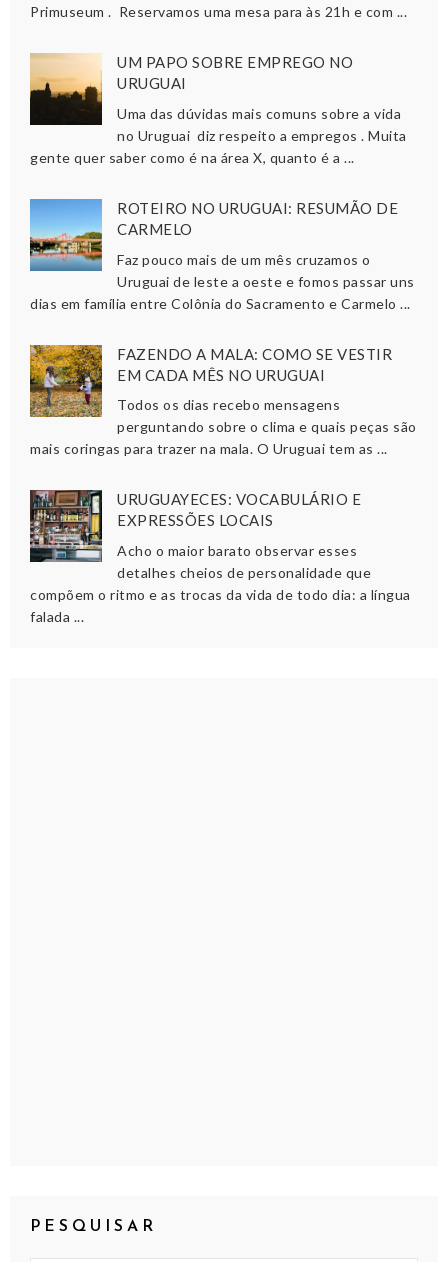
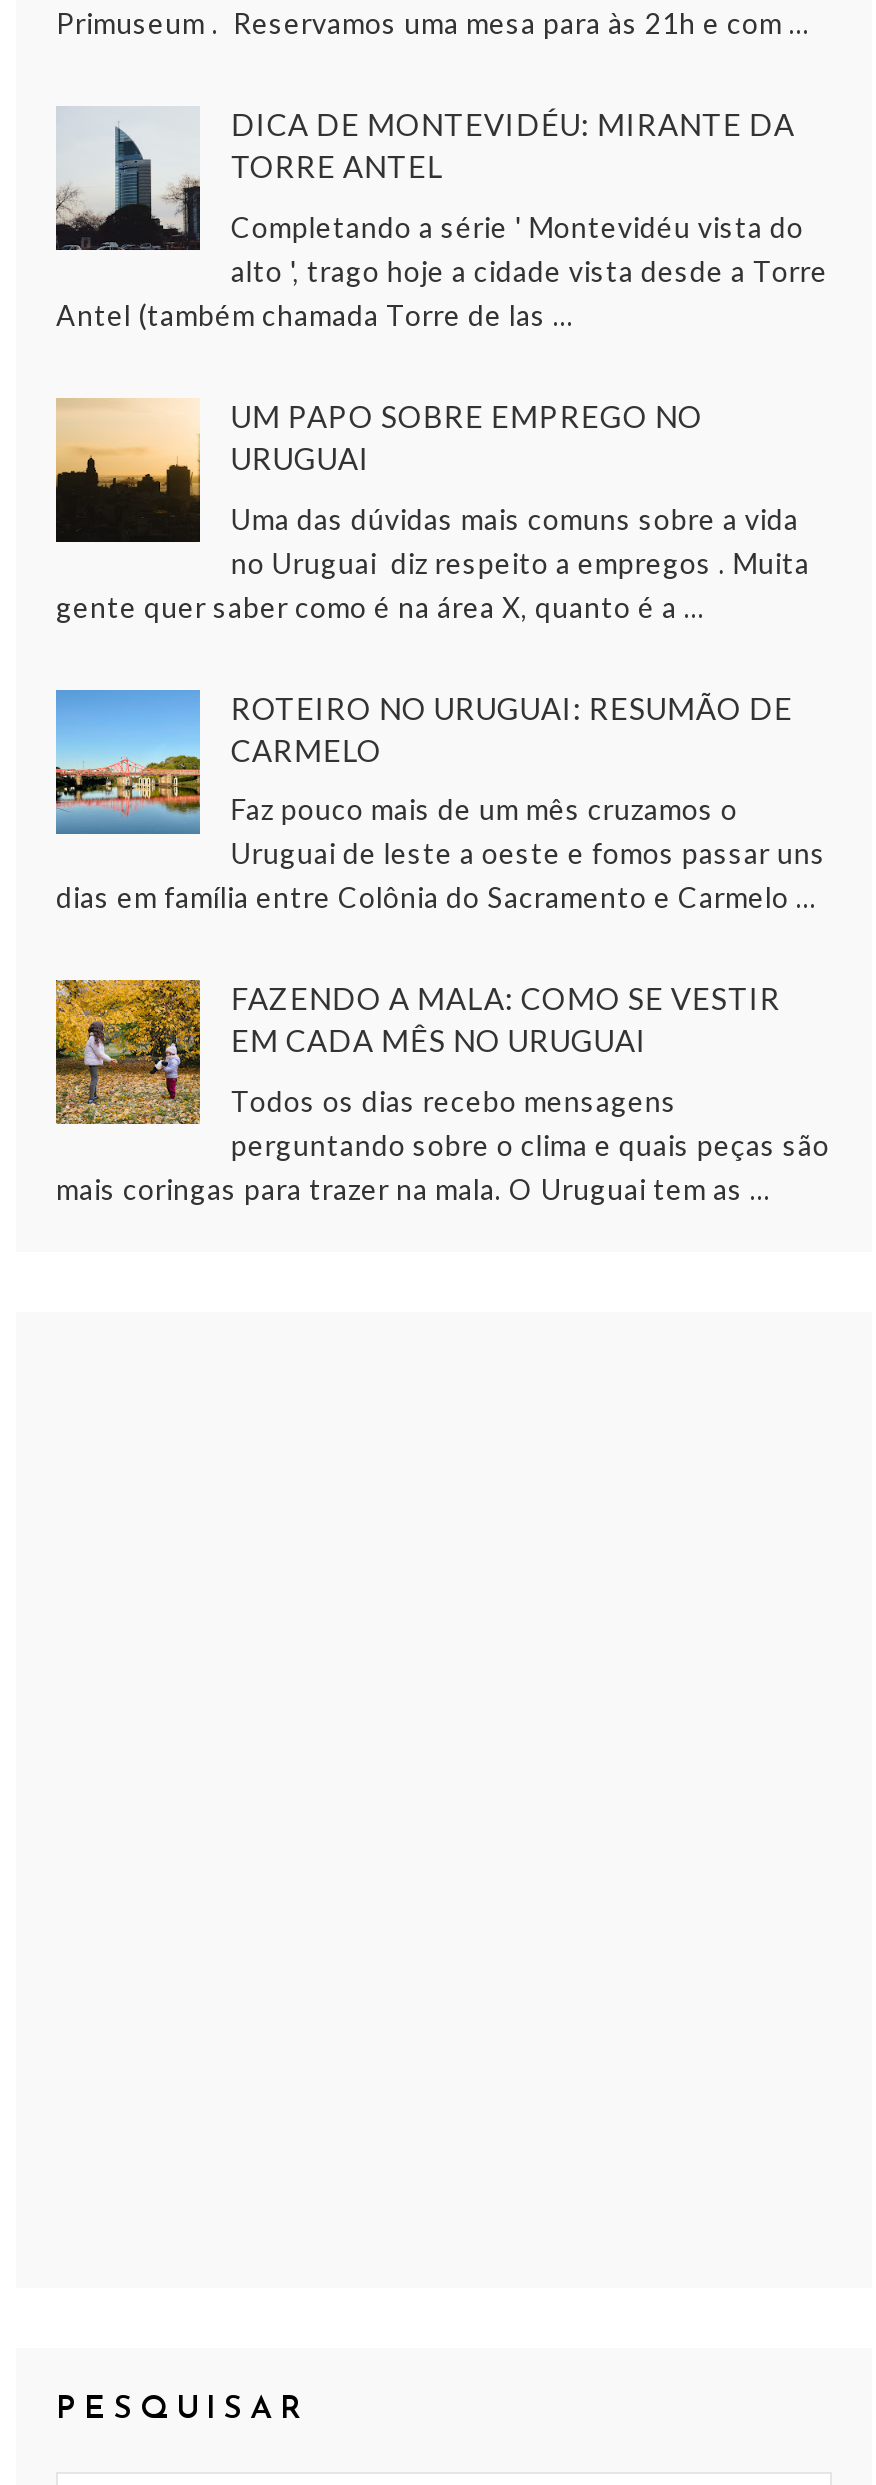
none -> [56,107,828,332] [image] | DICA DE MONTEVIDÉU: MIRANTE DA | TORRE ANTEL | Completando a série ' Montevidéu vista do | alto ', trago hoje a cidade vista desde a Torre | Antel (também chamada Torre de las ...
moved [29,53,417,457] -> [54,398,830,1206]: [image] | UM PAPO SOBRE EMPREGO NO | URUGUAI | ... | perguntando sobre o clima e quais peças são | mais coringas para trazer na mala. O Uruguai tem as ...
[29,489,410,625] [image] | URUGUAYECES: VOCABULÁRIO E | EXPRESSÕES LOCAIS | Acho o maior barato observar esses | detalhes cheios de personalidade que | compõem o ritmo e as trocas da vida de todo dia: a língua | falada ... -> none

